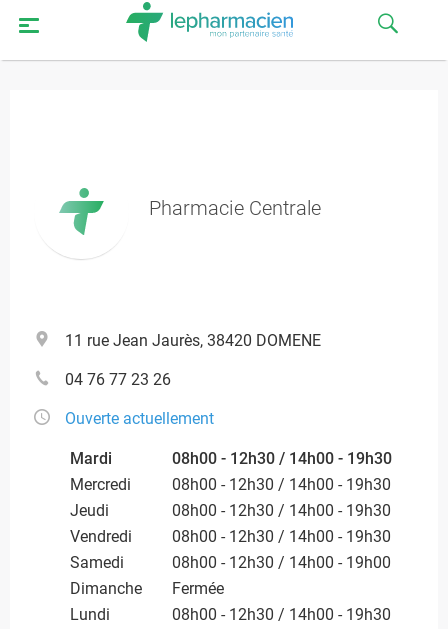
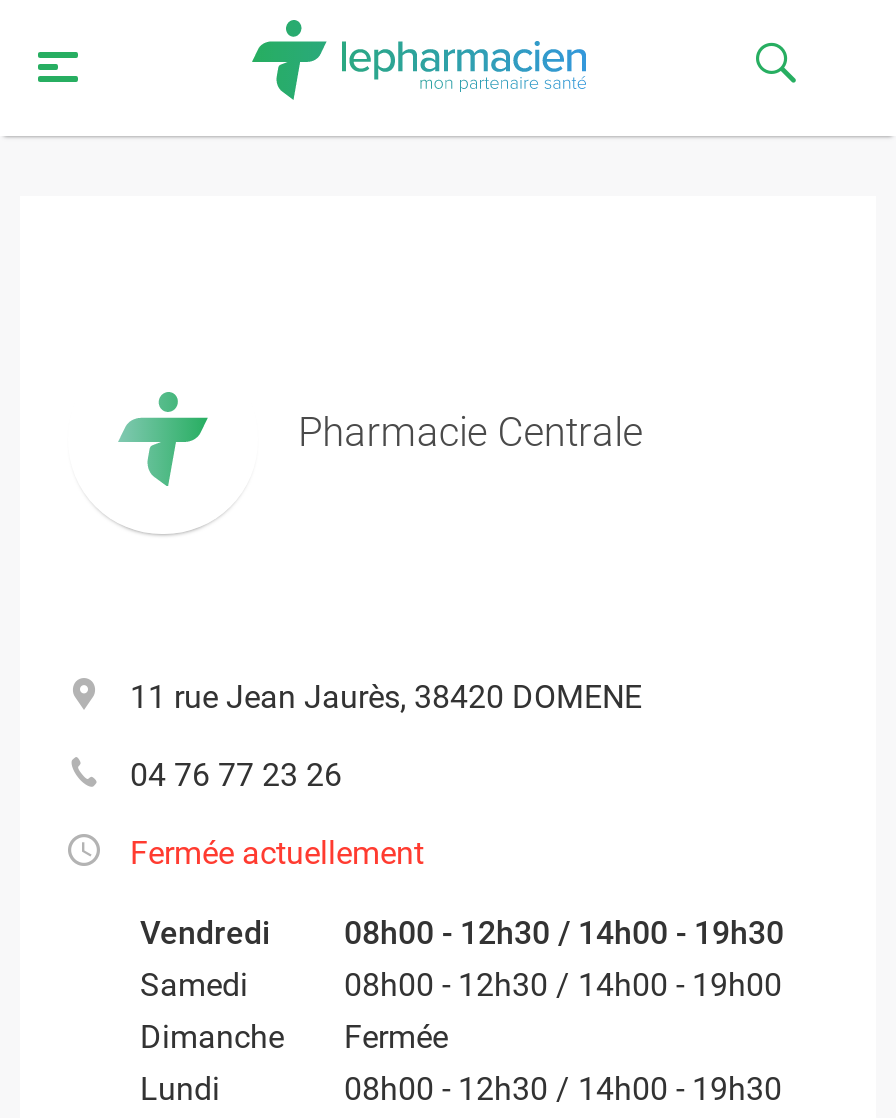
[65,409,392,520] Ouverte actuellement | Mardi | 08h00 - 12h30 / 14h00 - 19h30 | Mercredi | 08h00 - 12h30 / 14h00 - 19h30 | Jeudi | 08h00 - 12h30 / 14h00 - 19h30 -> [130,834,424,872] Fermée actuellement

